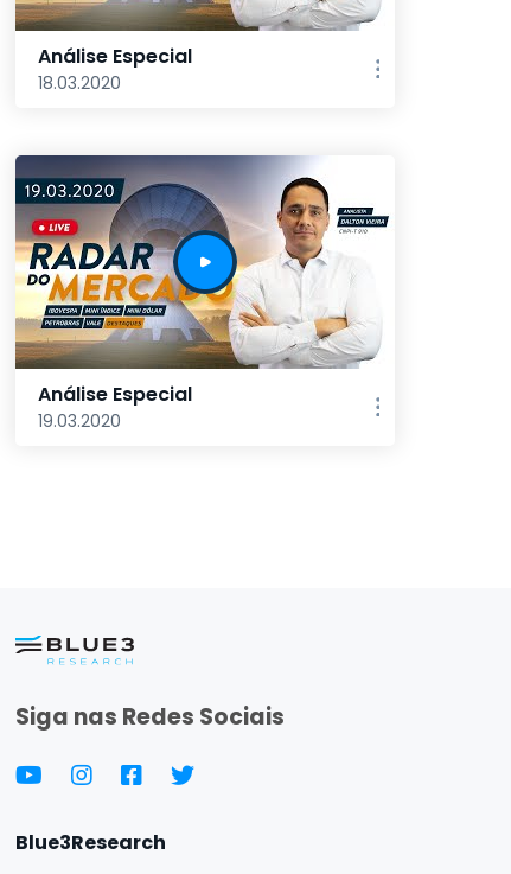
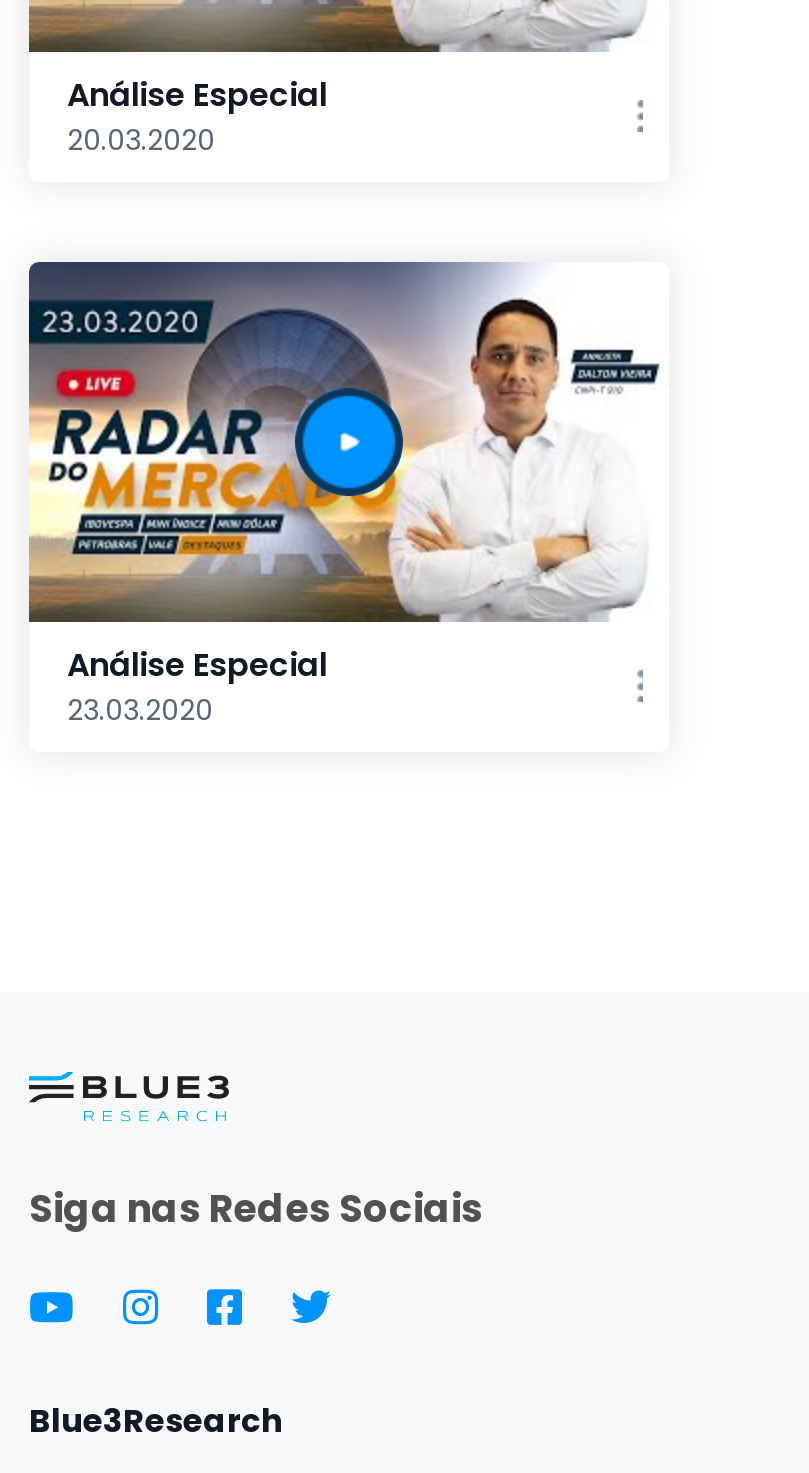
[38,71,121,95] 18.03.2020 -> [67,120,215,160] 20.03.2020
[38,409,121,433] 19.03.2020 -> [67,690,213,730] 23.03.2020

